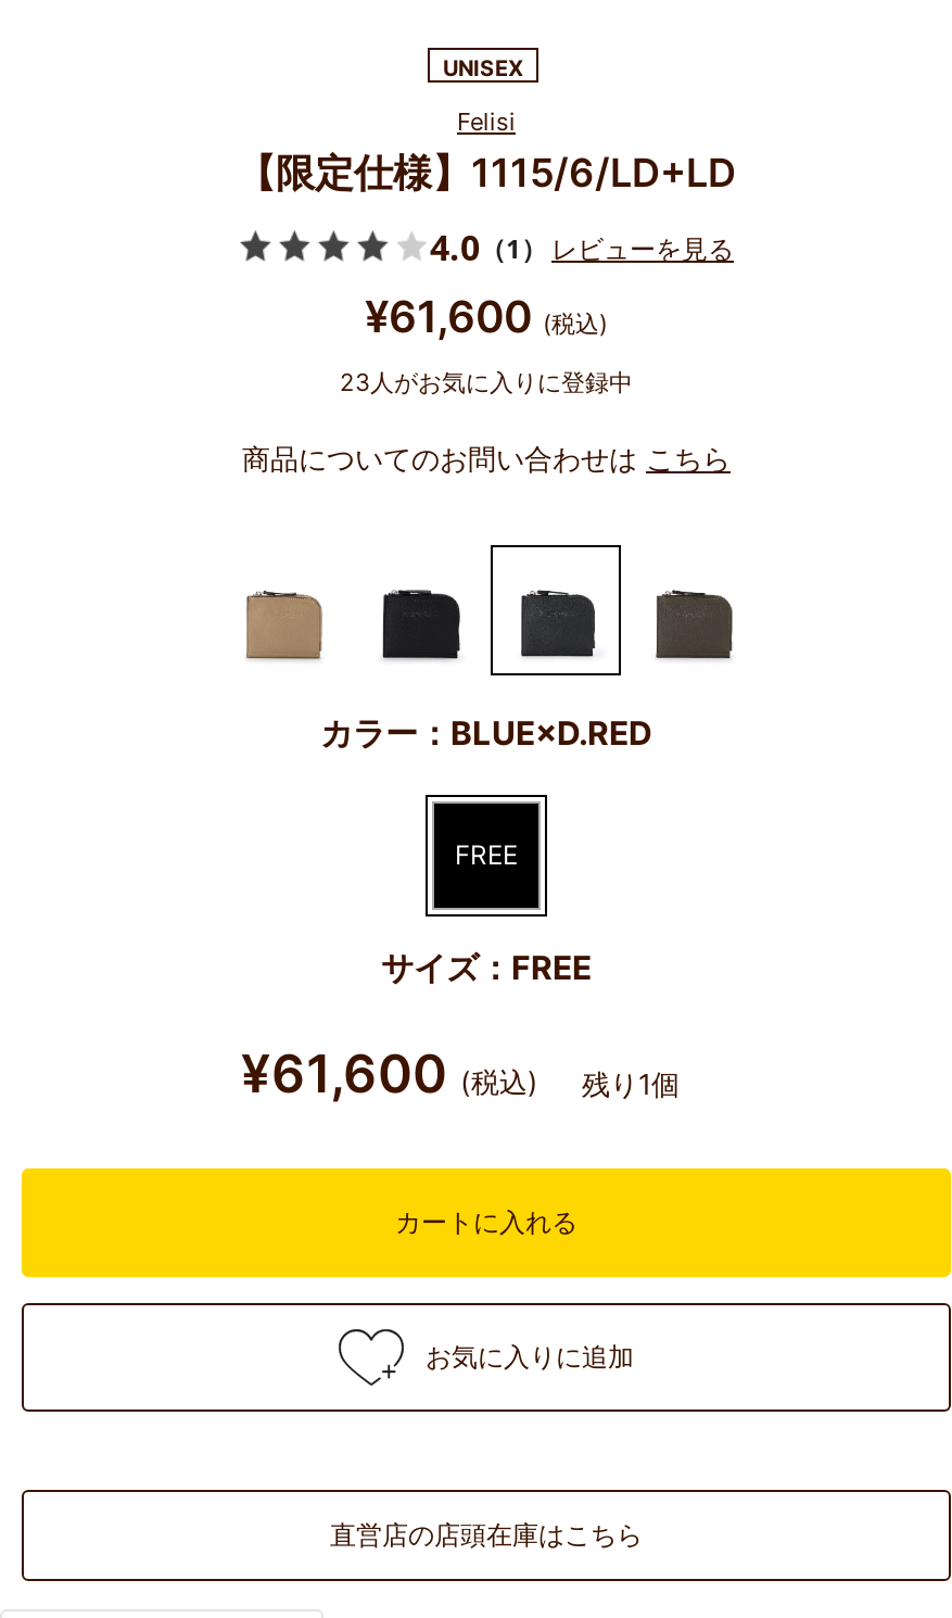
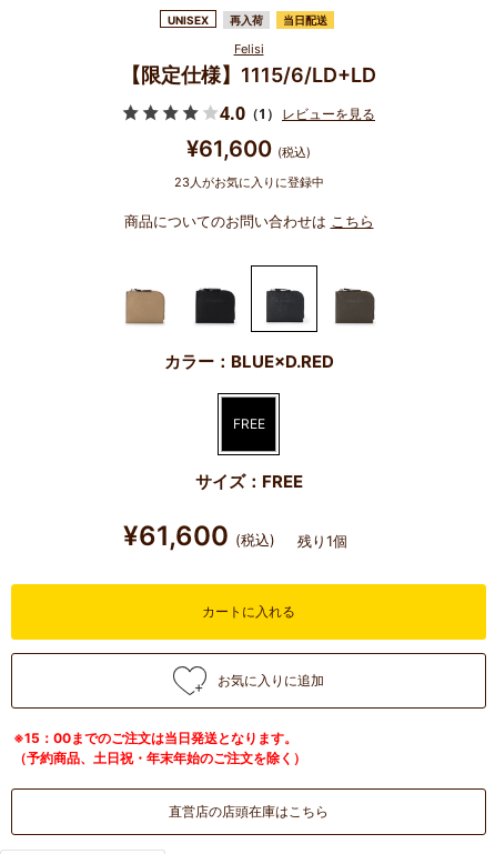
none -> [230,14,327,27] 再入荷 | 当日配送
none -> [13,730,306,766] ※15：00までのご注文は当日発送となります。 | （予約商品、土日祝・年末年始のご注文を除く）

